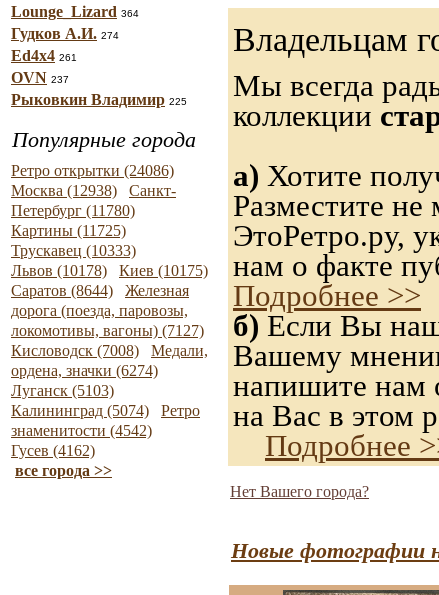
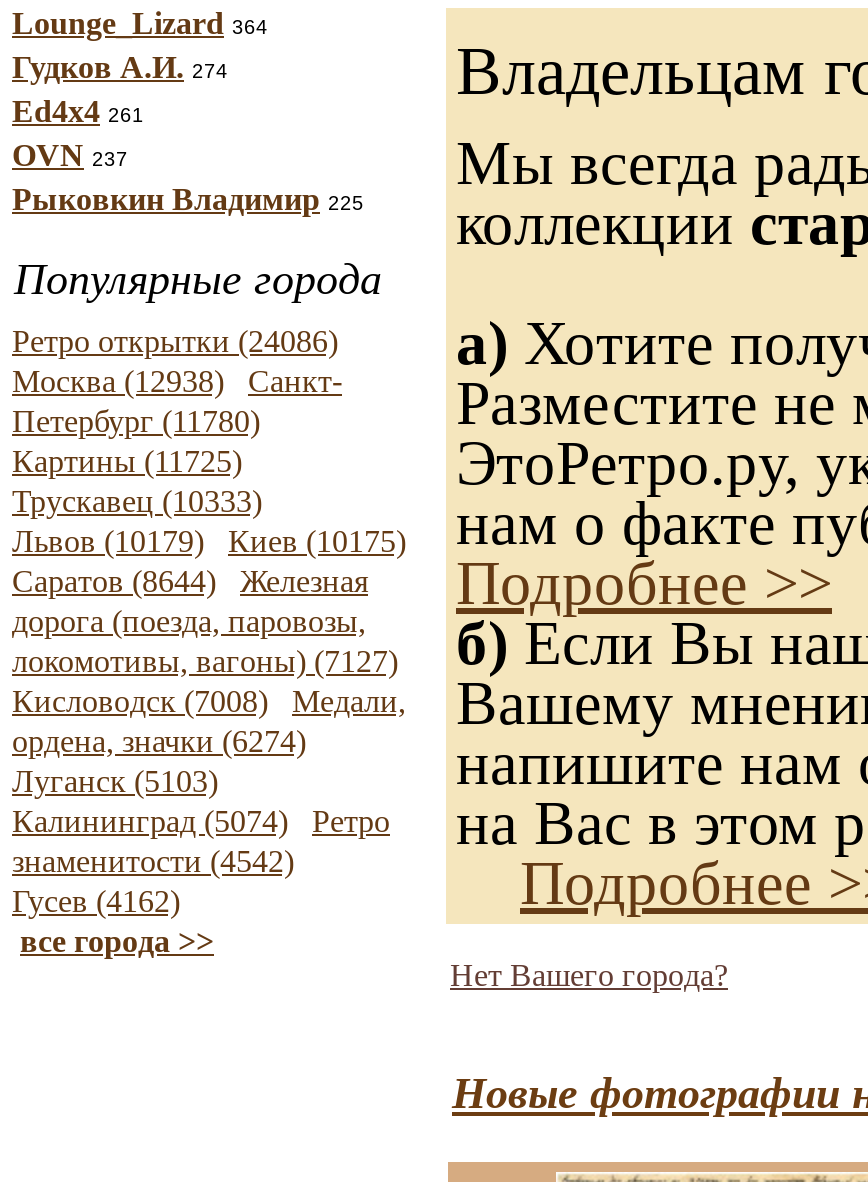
[11,262,107,279] Львов (10178) -> [12,524,204,558] Львов (10179)

